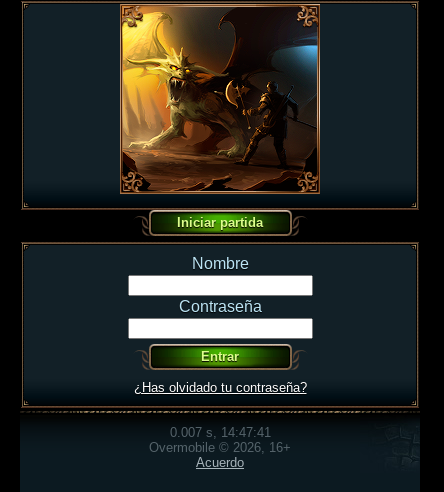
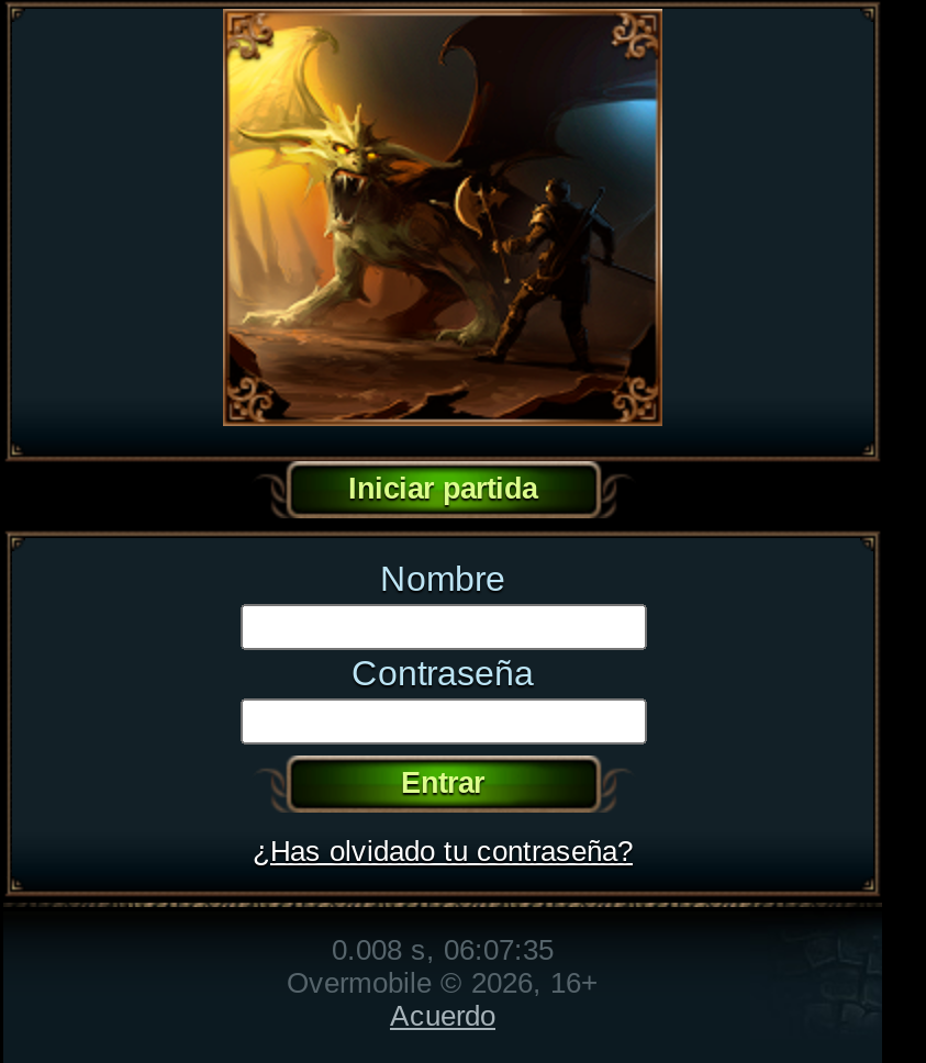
[169,424,270,439] 0.007 s, 14:47:41 -> [332,932,554,965] 0.008 s, 06:07:35

